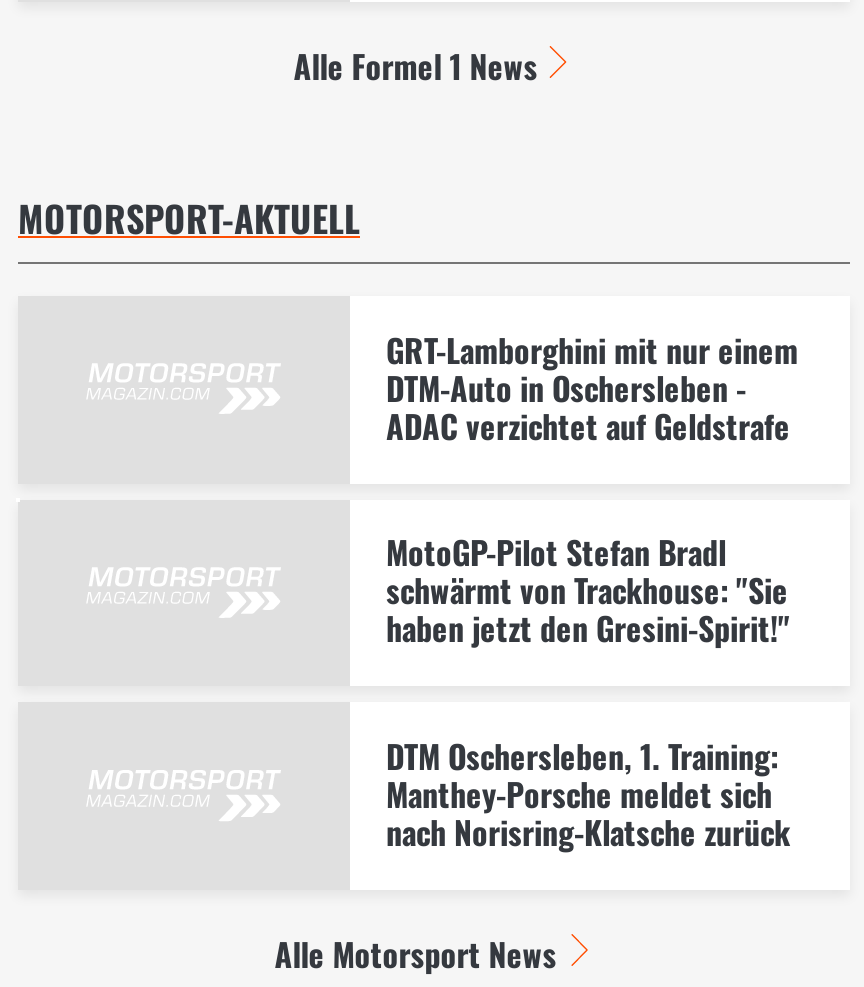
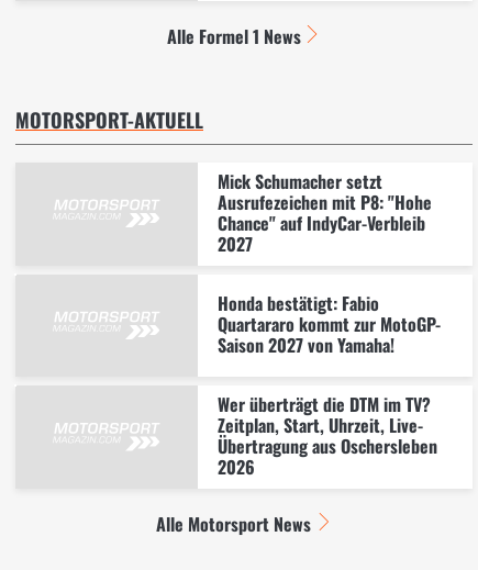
[386,325,798,449] GRT-Lamborghini mit nur einem | DTM-Auto in Oschersleben - | ADAC verzichtet auf Geldstrafe -> [218,168,432,257] Mick Schumacher setzt | Ausrufezeichen mit P8: "Hohe | Chance" auf IndyCar-Verbleib | 2027
[386,529,790,653] MotoGP-Pilot Stefan Bradl | schwärmt von Trackhouse: "Sie | haben jetzt den Gresini-Spirit!" -> [218,290,441,358] Honda bestätigt: Fabio | Quartararo kommt zur MotoGP- | Saison 2027 von Yamaha!
[386,732,790,856] DTM Oschersleben, 1. Training: | Manthey-Porsche meldet sich | nach Norisring-Klatsche zurück -> [218,391,437,480] Wer überträgt die DTM im TV? | Zeitplan, Start, Uhrzeit, Live- | Übertragung aus Oschersleben | 2026

